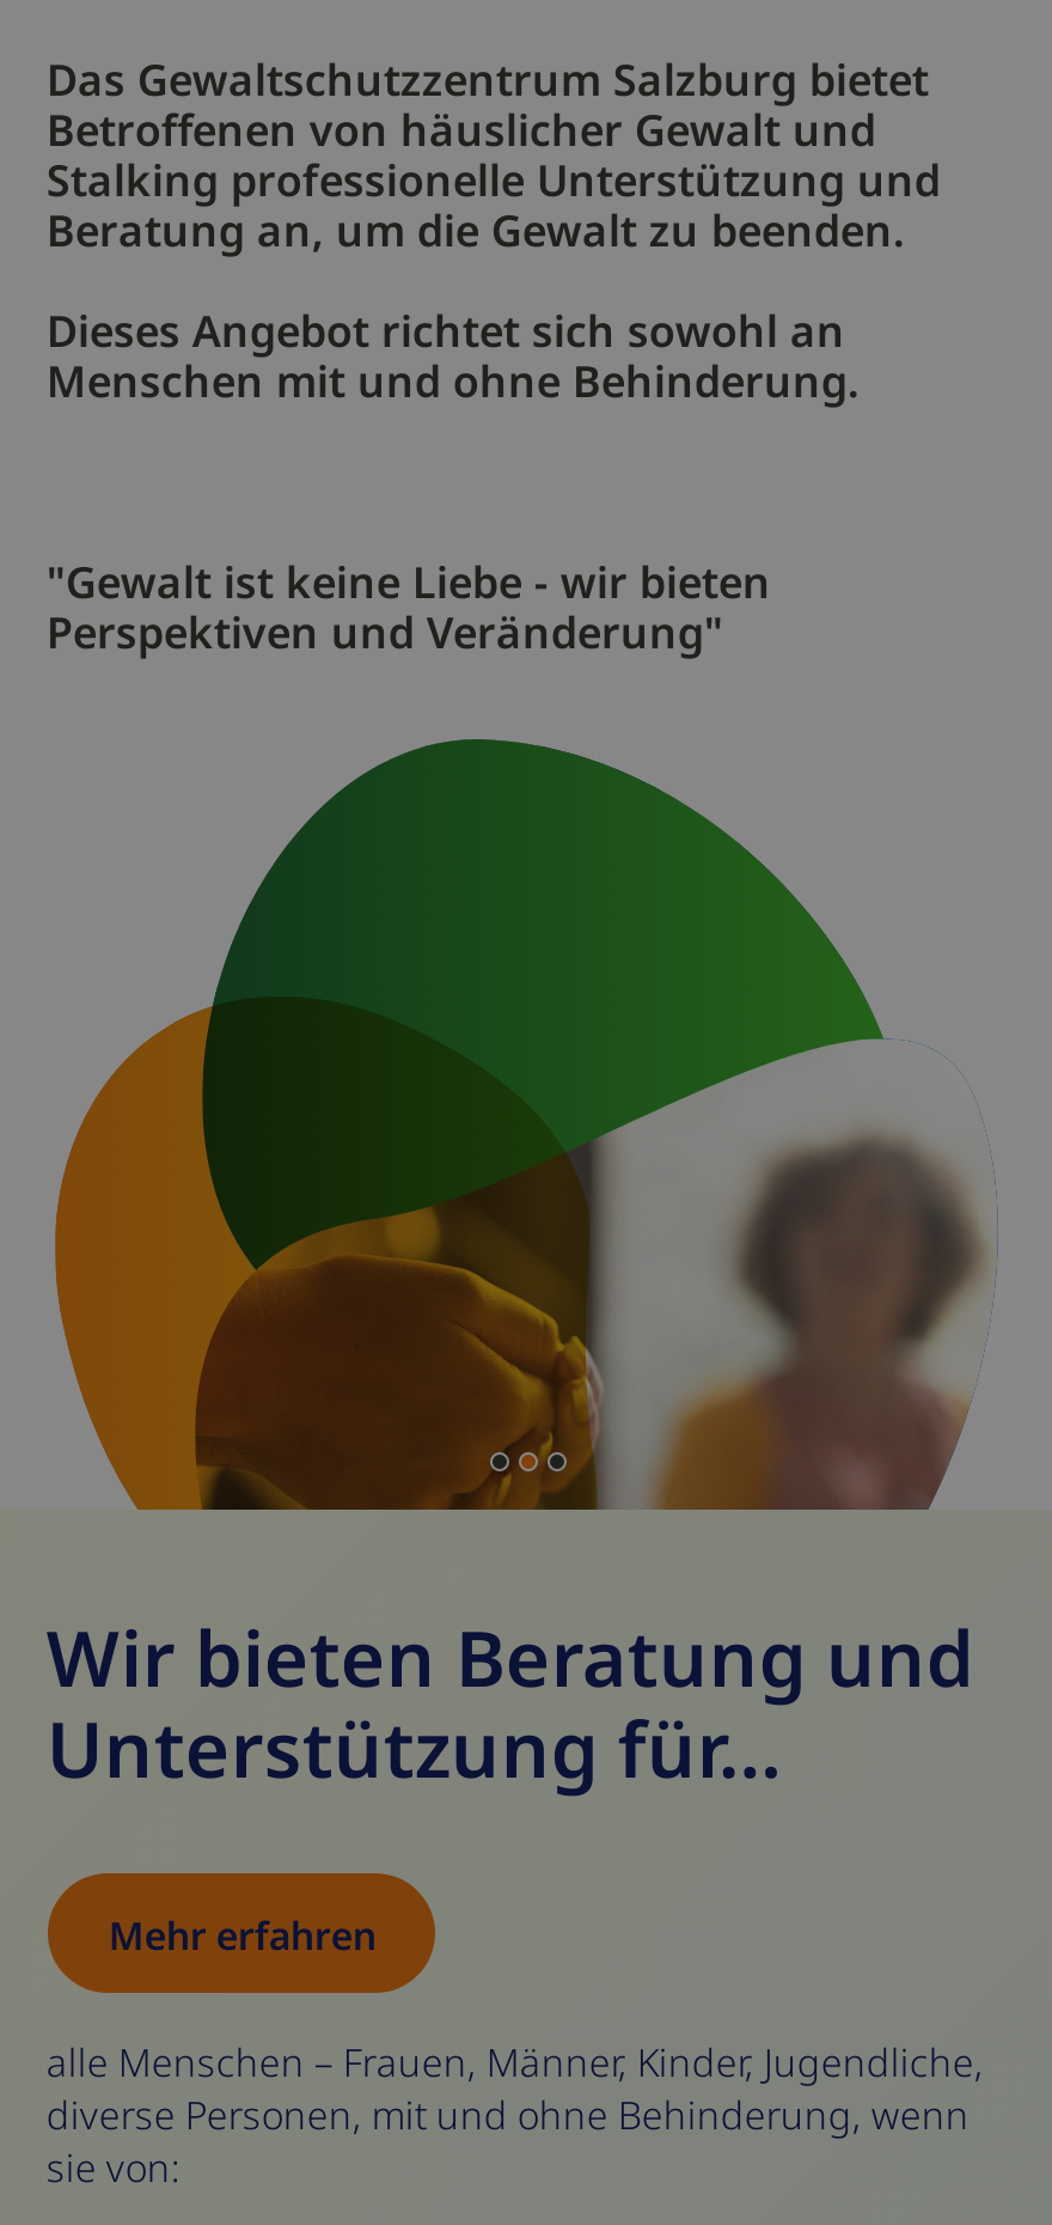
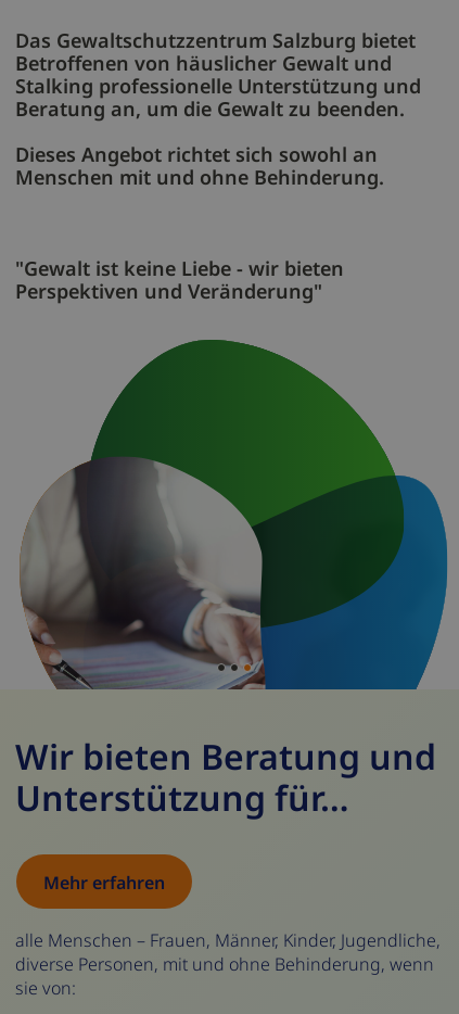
[55,998,997,1512] [image] -> [20,456,448,690] [image]

